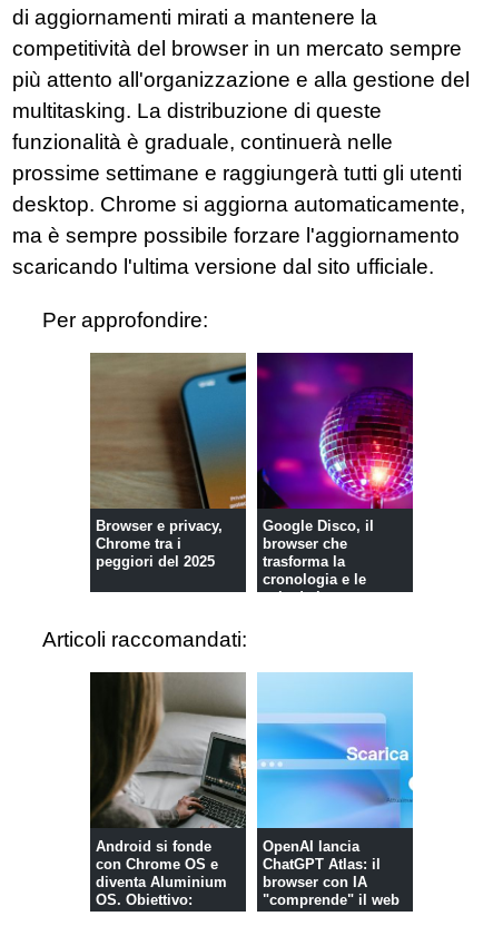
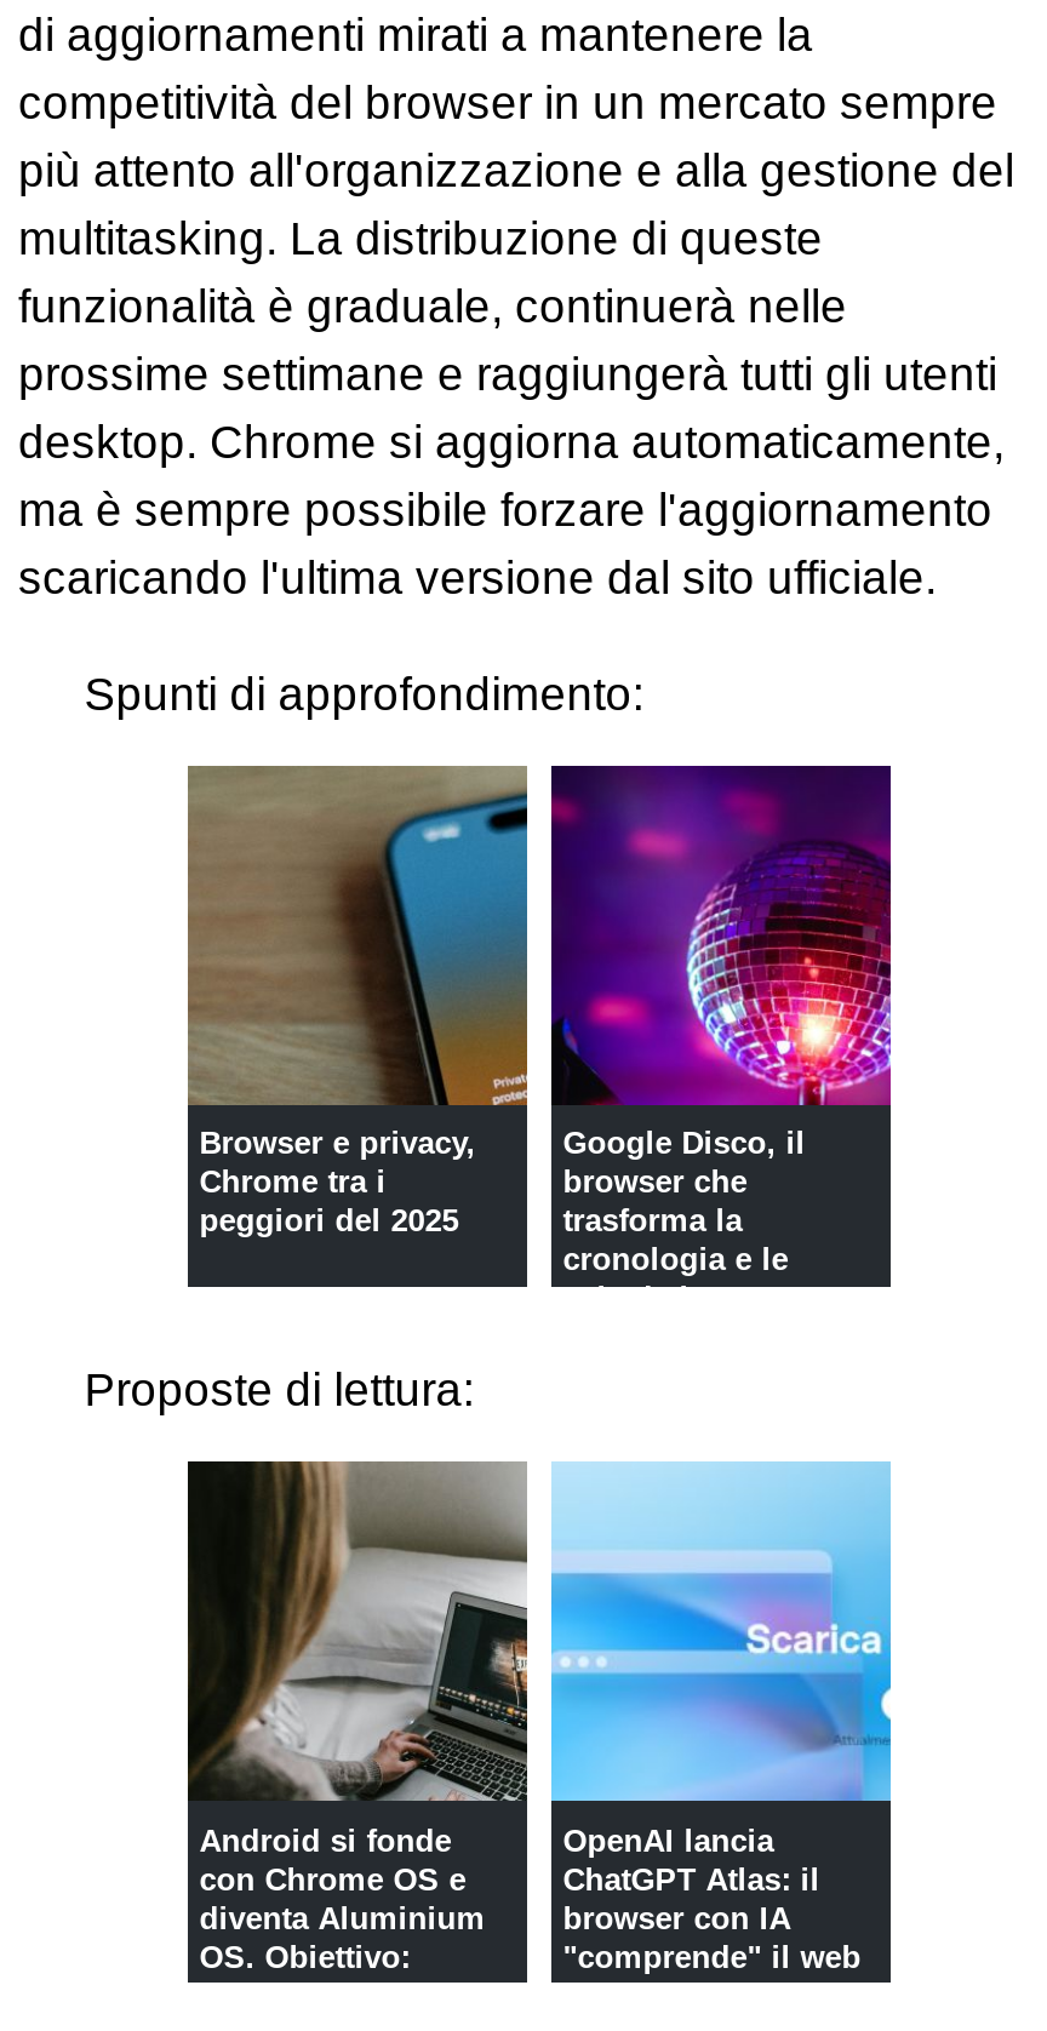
[43,308,208,331] Per approfondire: -> [84,668,644,719] Spunti di approfondimento:
[43,628,247,651] Articoli raccomandati: -> [84,1364,474,1415] Proposte di lettura:

